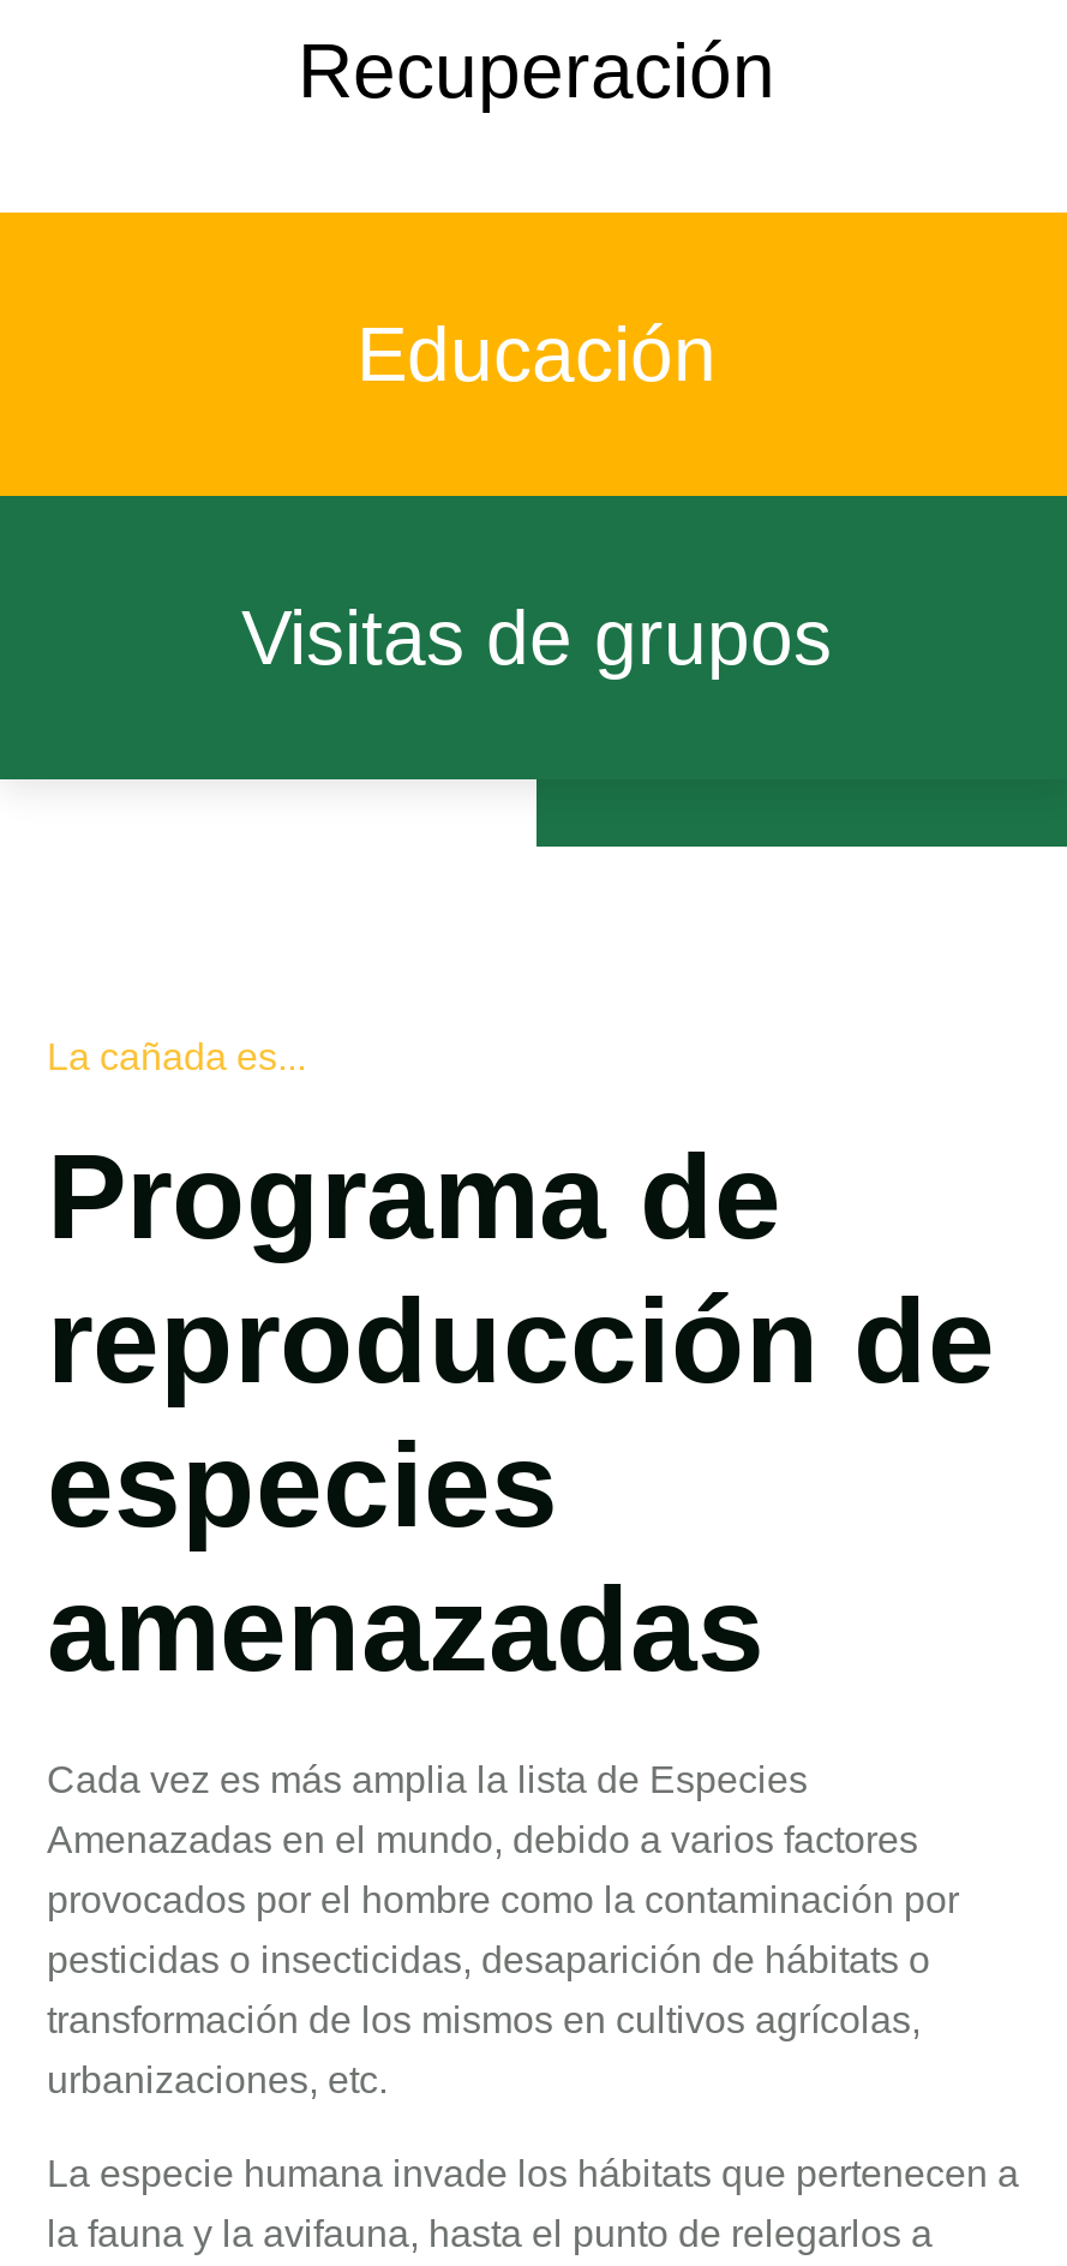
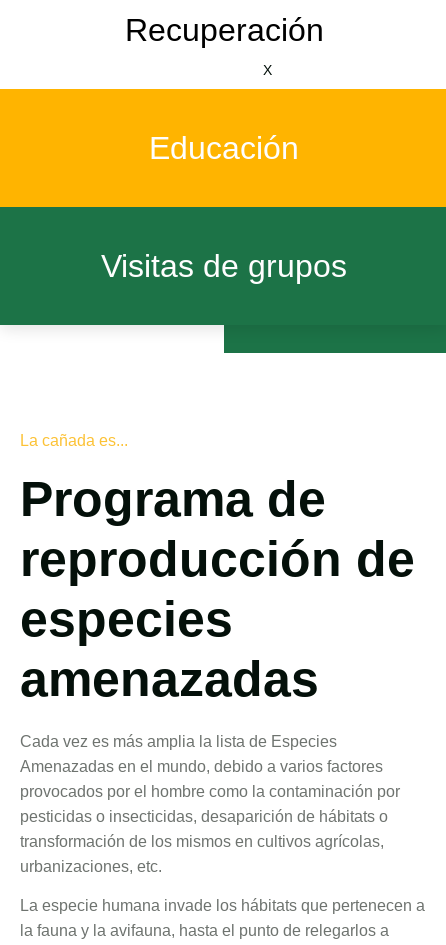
none -> [263,62,274,78] X

